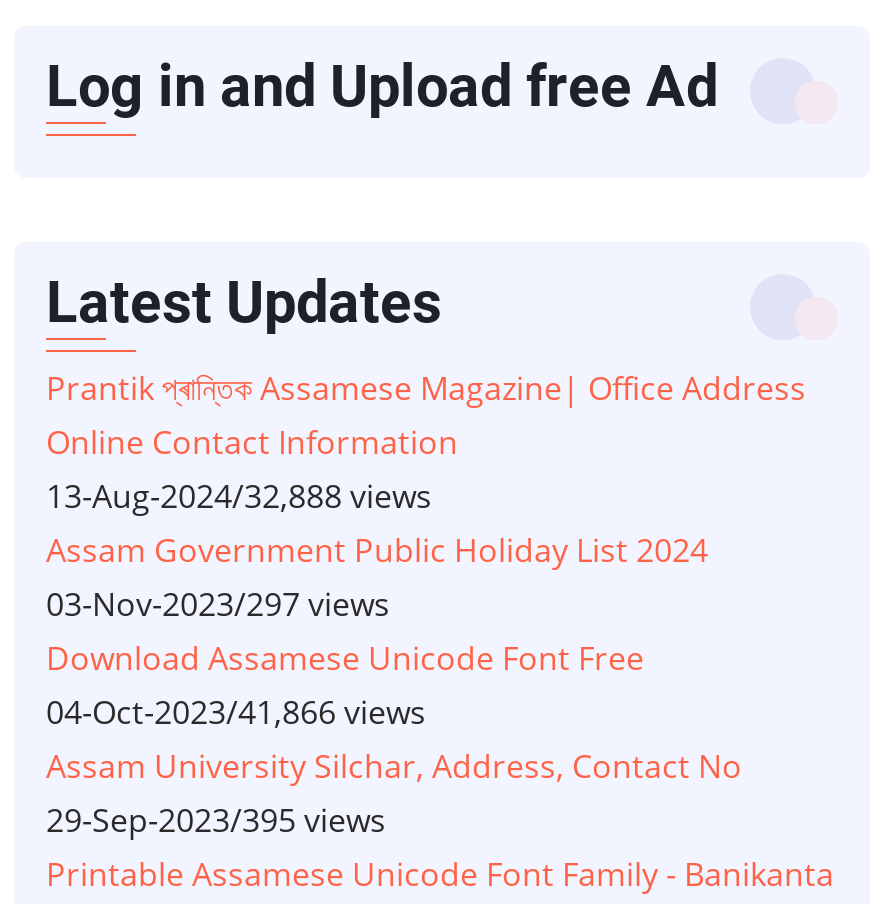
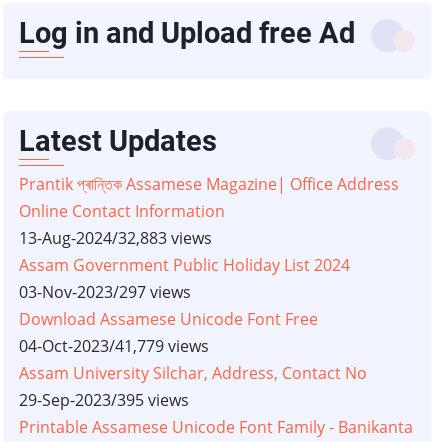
[46,474,432,518] 13-Aug-2024/32,888 views -> [19,227,212,249] 13-Aug-2024/32,883 views
[46,690,426,734] 04-Oct-2023/41,866 views -> [19,335,209,357] 04-Oct-2023/41,779 views

